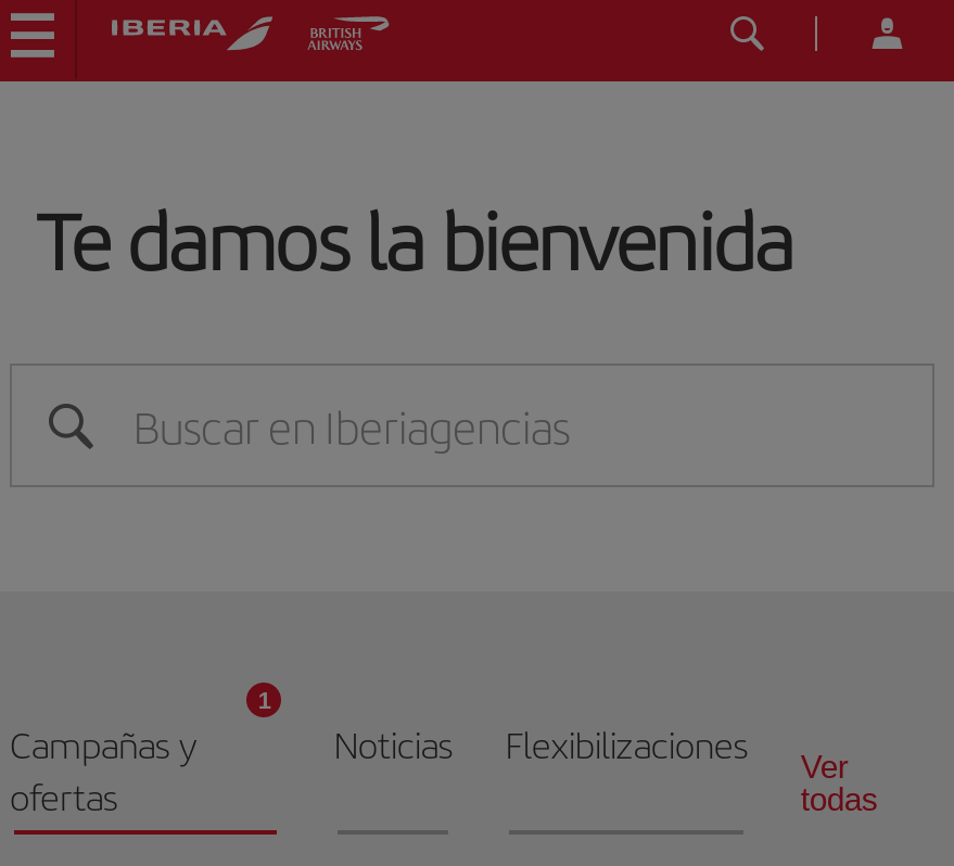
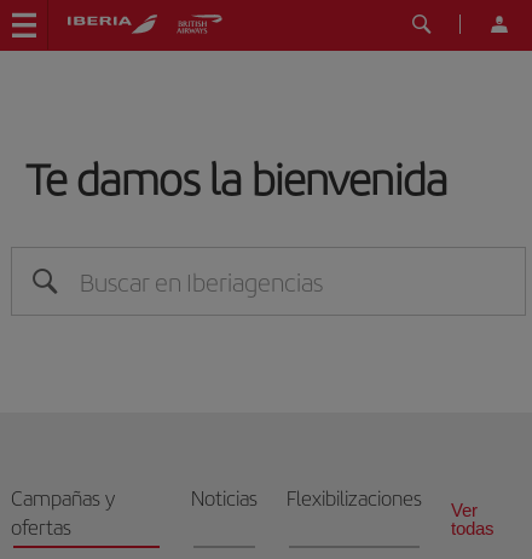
[258,686,271,712] 1 -> none

